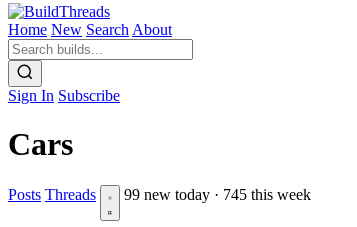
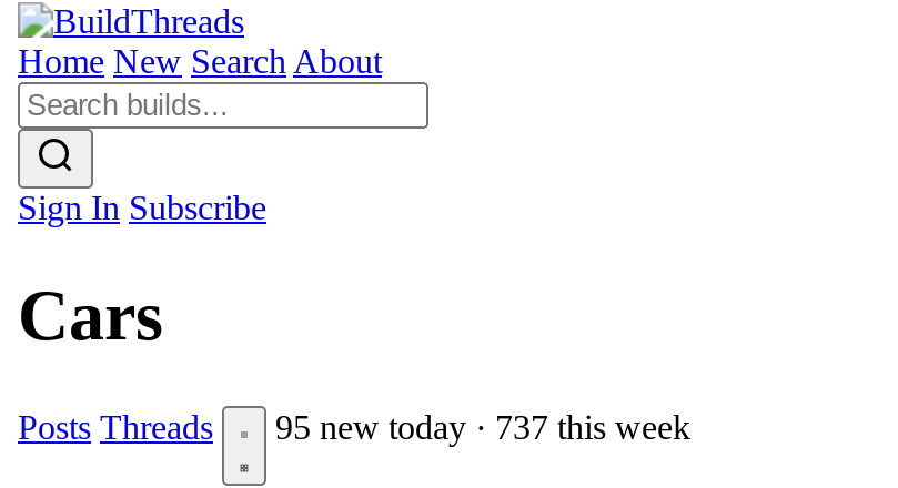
[124,186,311,203] 99 new today · 745 this week -> [275,408,690,446] 95 new today · 737 this week

